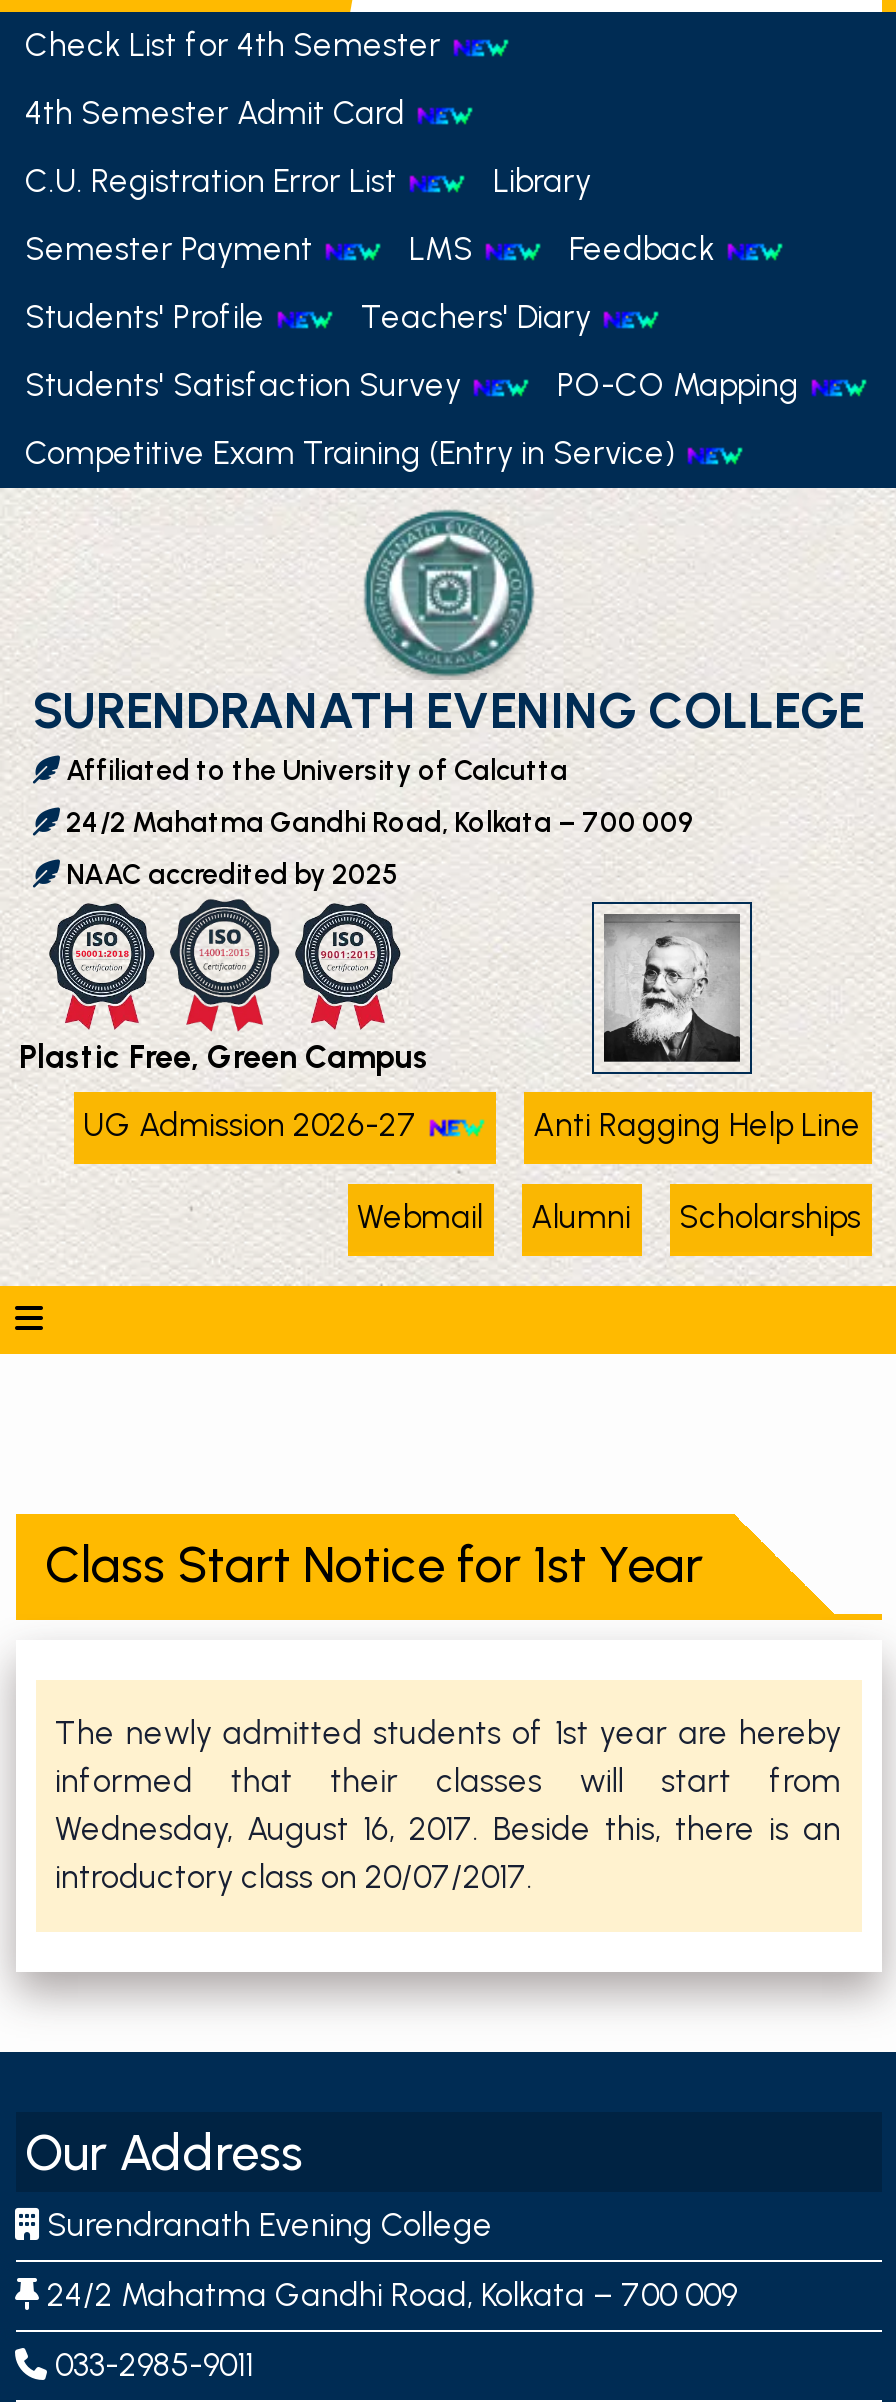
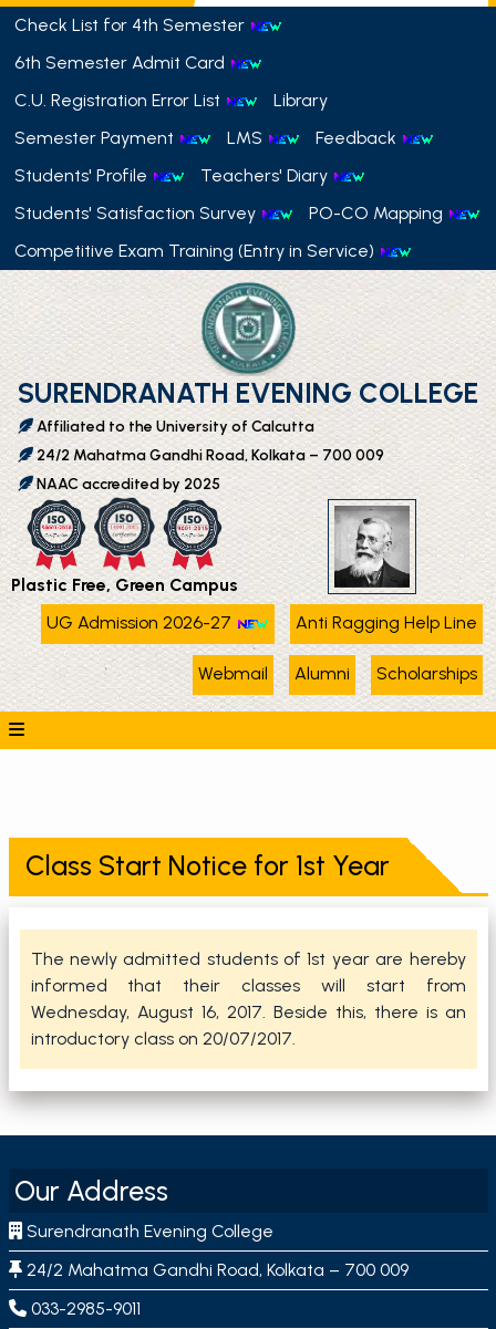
[25,94,413,132] 4th Semester Admit Card -> [14,52,229,73] 6th Semester Admit Card

